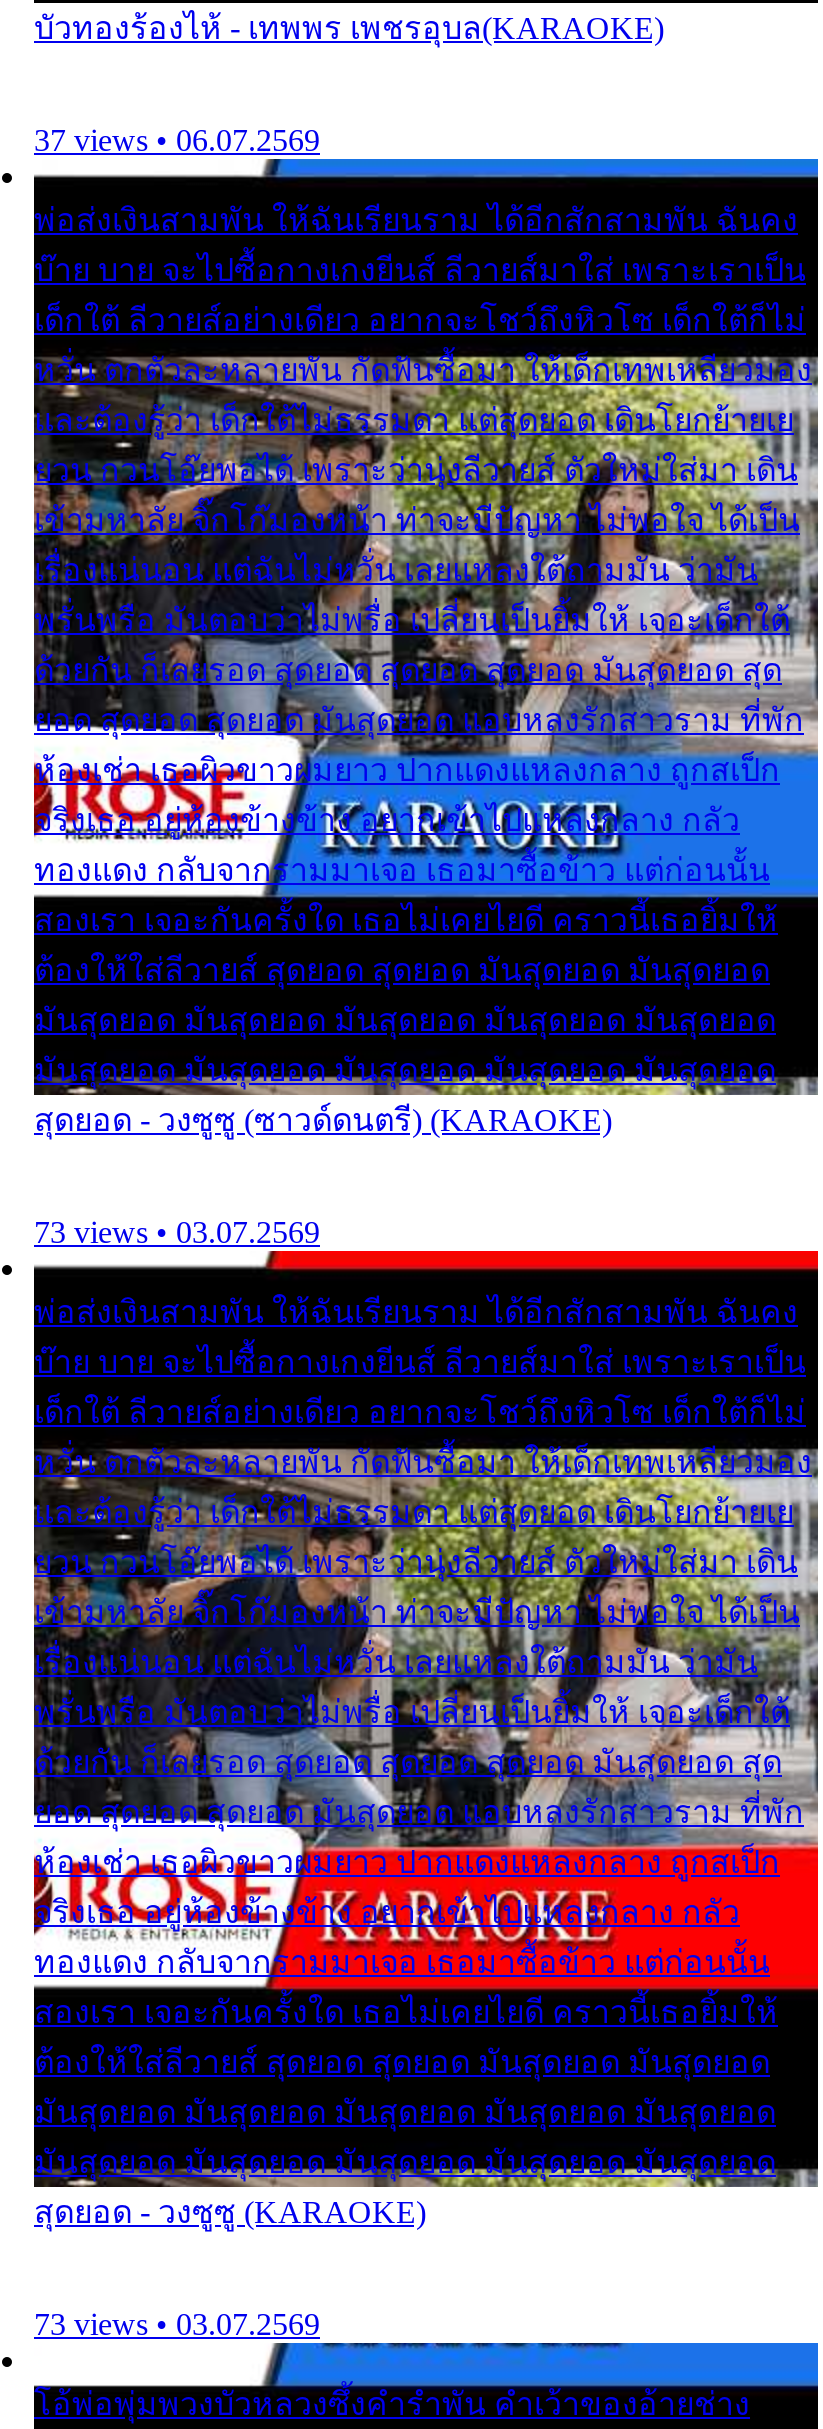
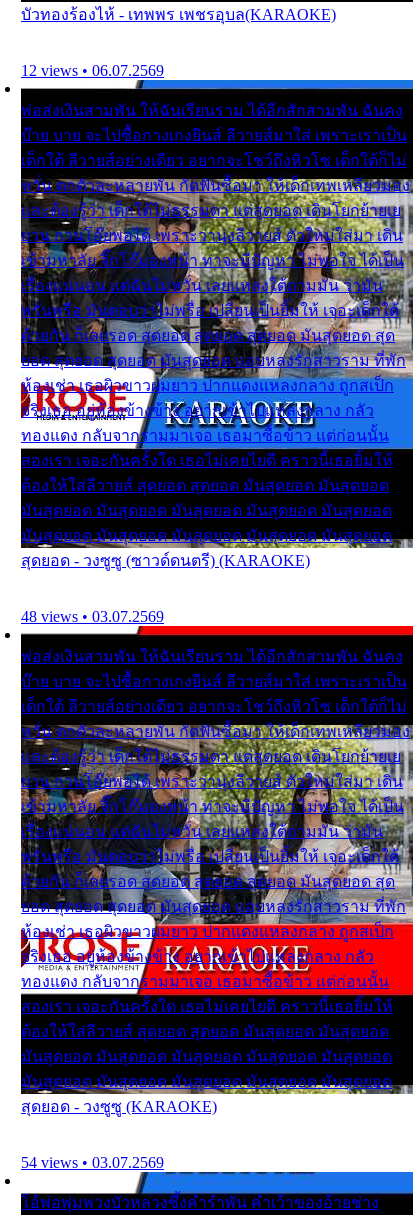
[34,123,320,157] 37 views • 06.07.2569 -> [21,62,164,79] 12 views • 06.07.2569
[34,1215,320,1249] 73 views • 03.07.2569 -> [21,608,164,625] 48 views • 03.07.2569
[34,2307,320,2341] 73 views • 03.07.2569 -> [21,1154,164,1171] 54 views • 03.07.2569

